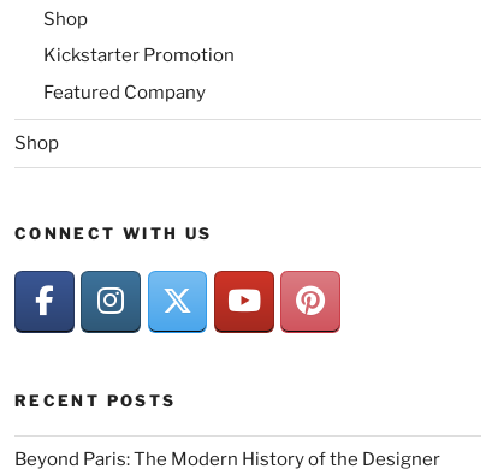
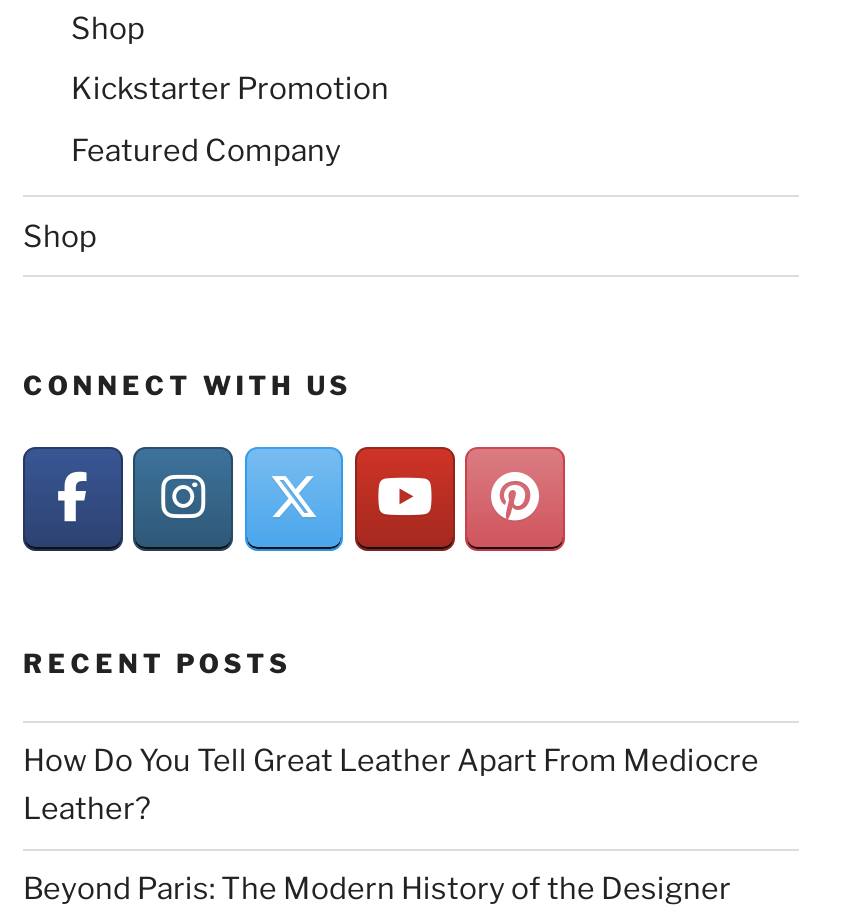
none -> [23,743,759,827] How Do You Tell Great Leather Apart From Mediocre | Leather?

